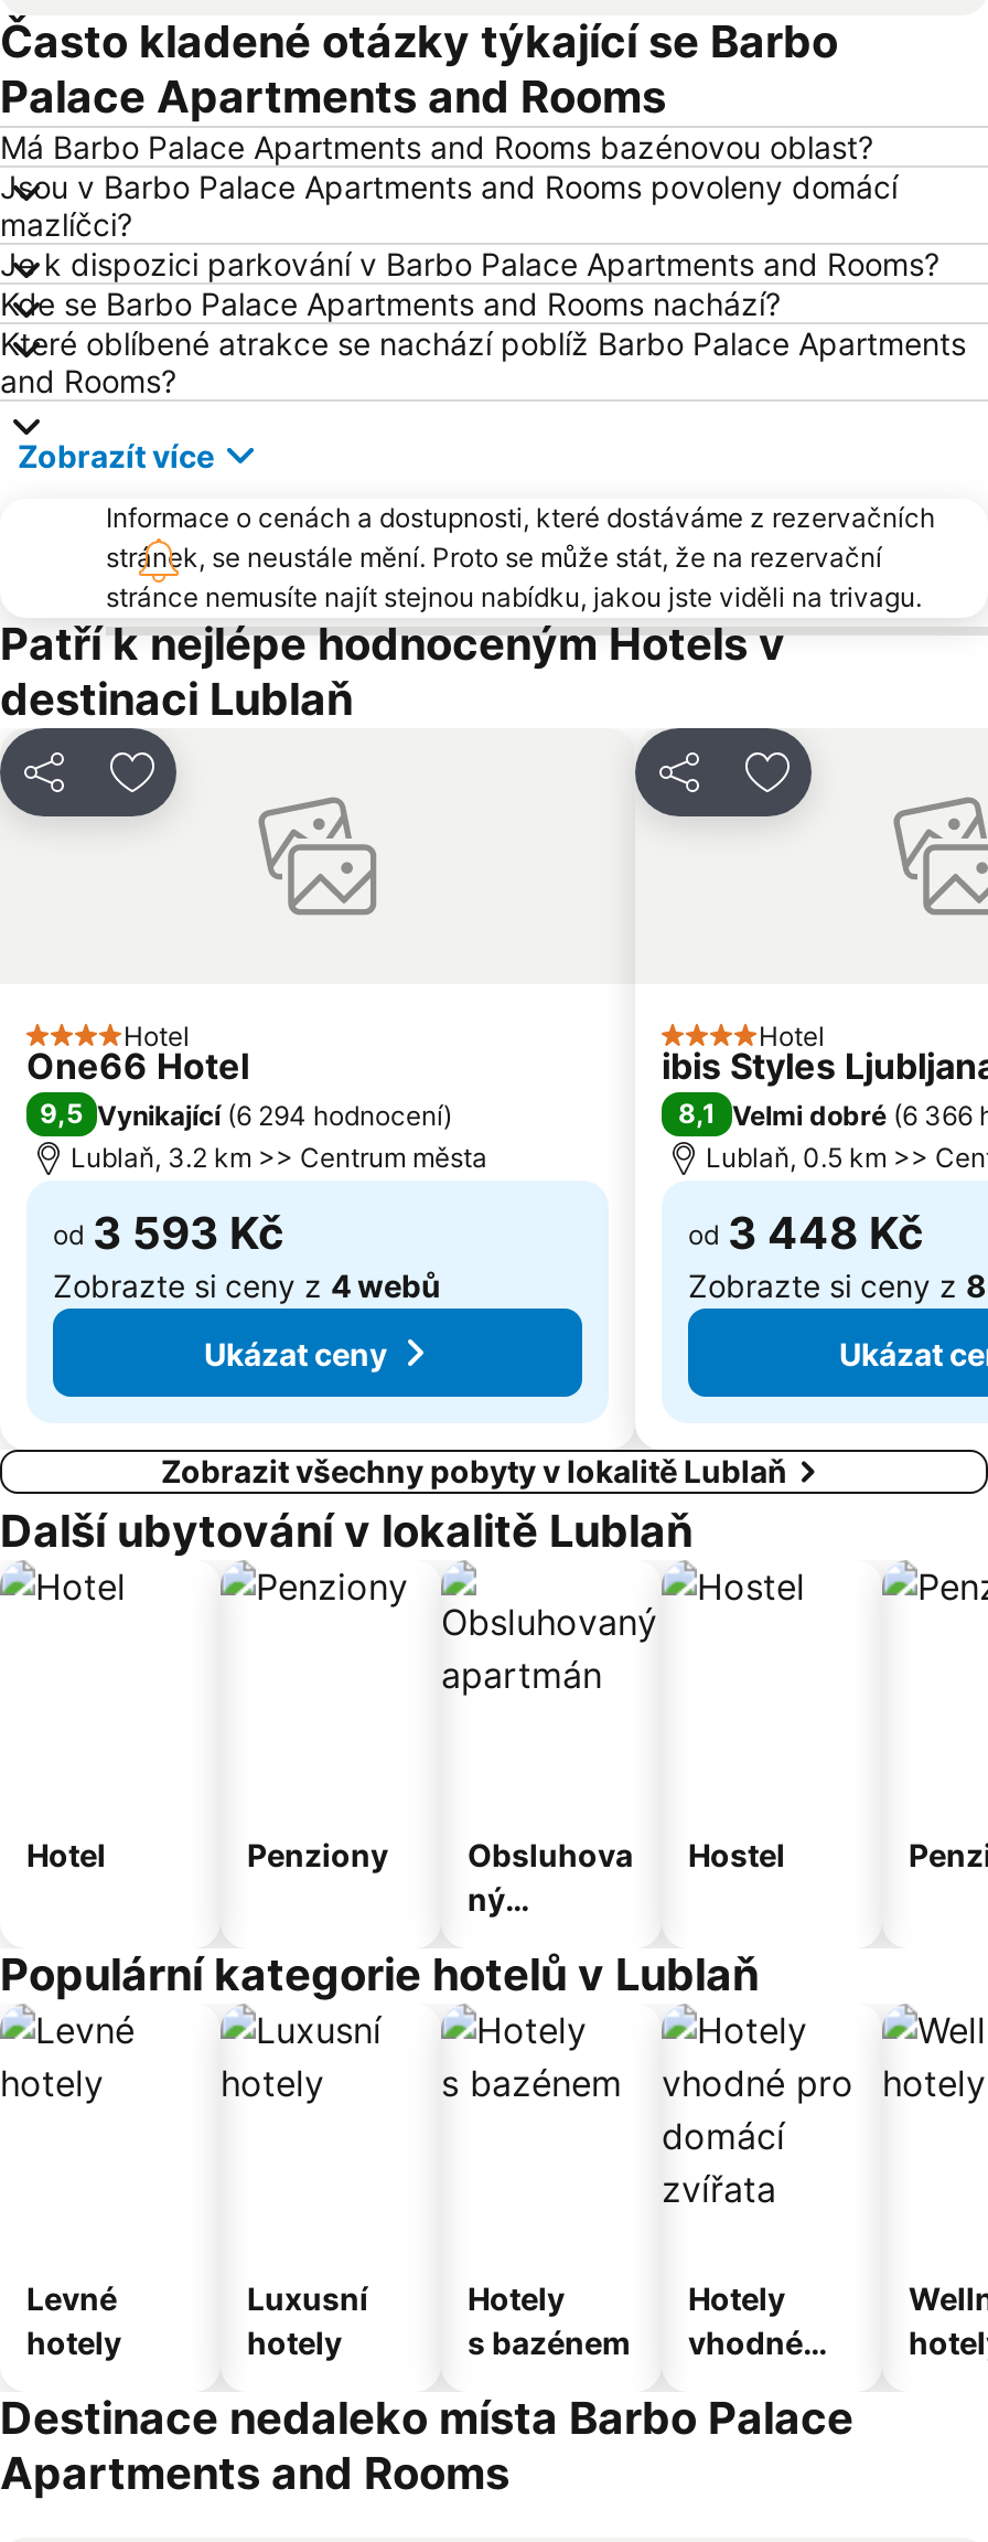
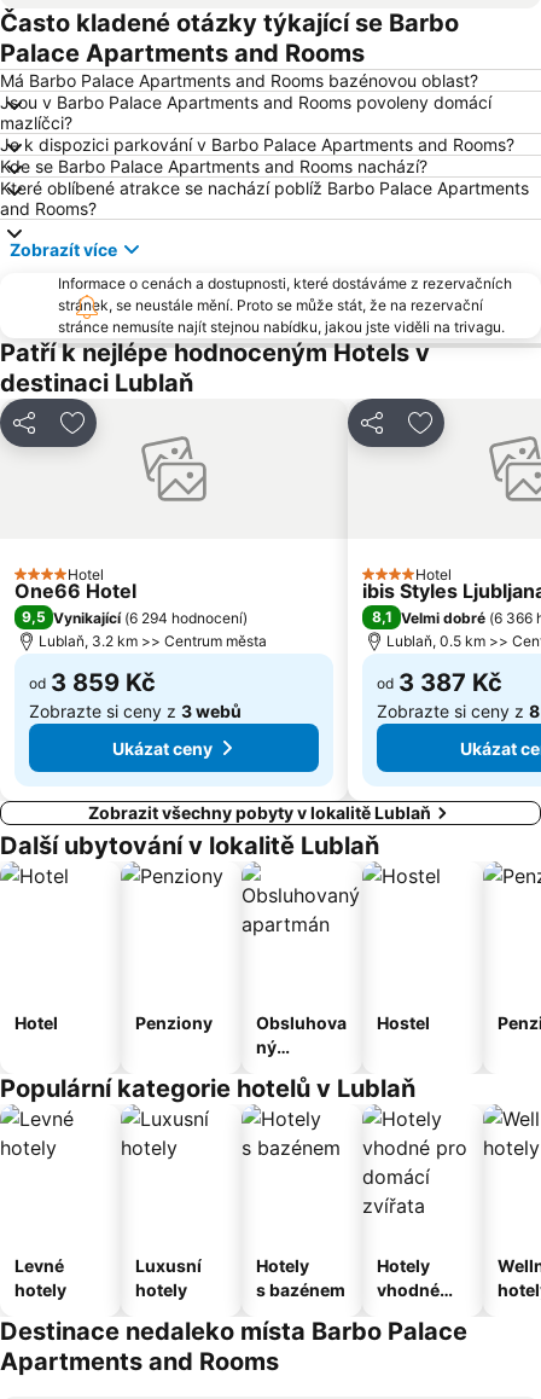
[53,1207,284,1260] od 3 593 Kč -> [29,668,156,697] od 3 859 Kč
[688,1207,924,1260] od 3 448 Kč -> [377,668,502,697] od 3 387 Kč
[53,1267,441,1304] Zobrazte si ceny z 4 webů -> [29,701,242,721] Zobrazte si ceny z 3 webů

